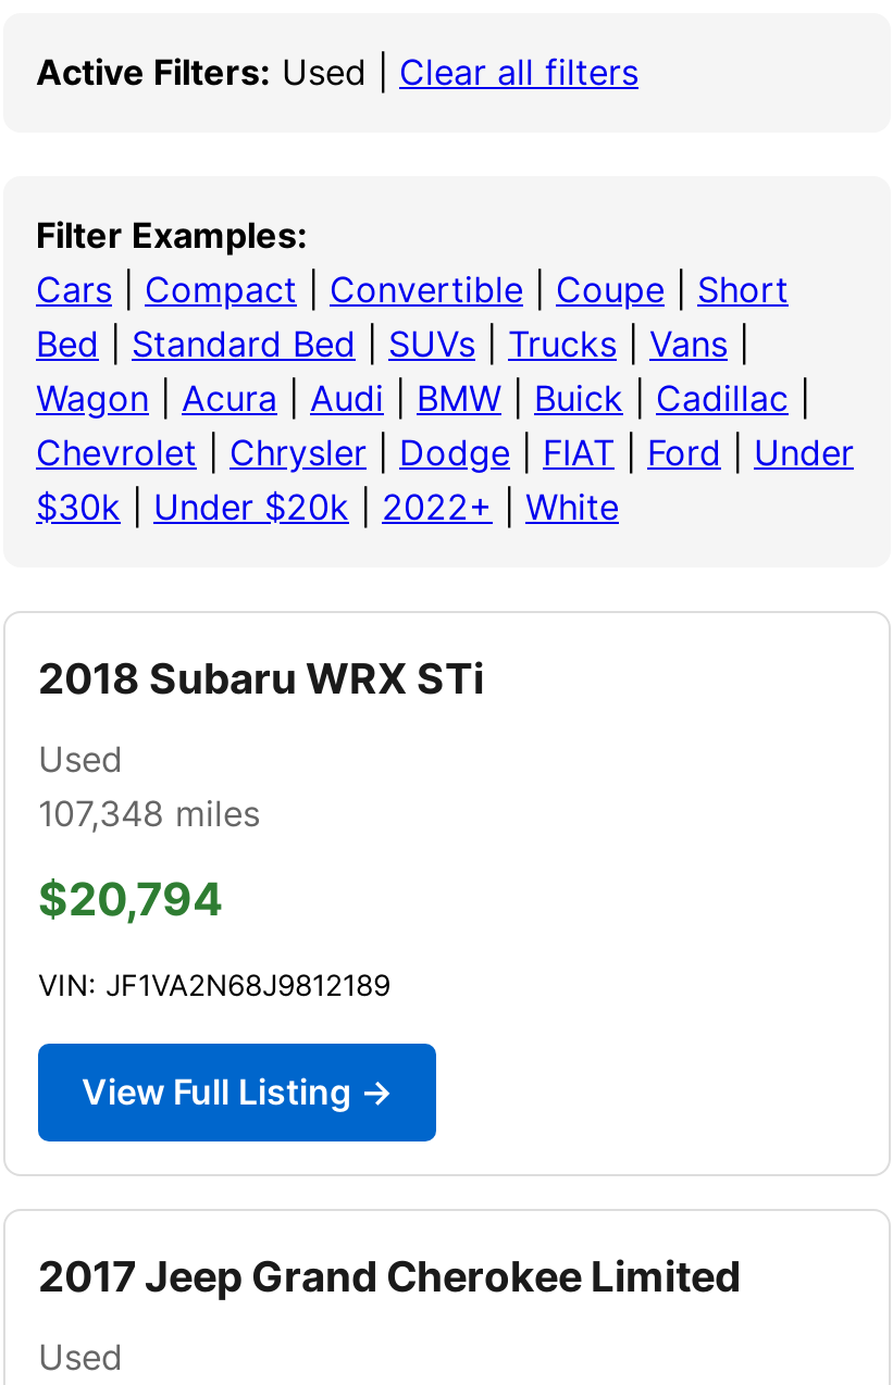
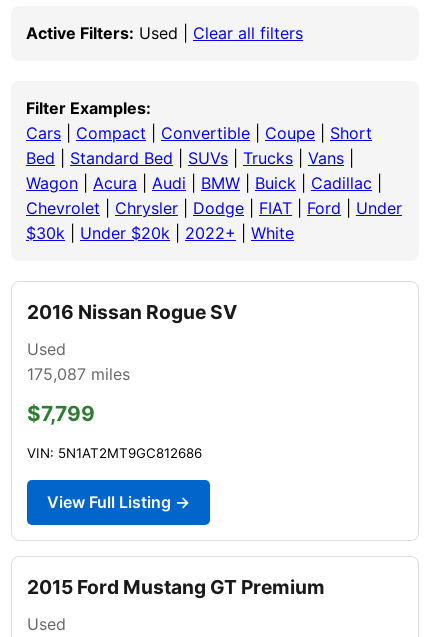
[38,652,484,704] 2018 Subaru WRX STi -> [27,300,237,324] 2016 Nissan Rogue SV
[38,791,260,835] 107,348 miles -> [27,364,130,384] 175,087 miles
[38,872,223,926] $20,794 -> [27,401,95,426] $7,799
[38,967,390,1002] VIN: JF1VA2N68J9812189 -> [27,445,202,461] VIN: 5N1AT2MT9GC812686
[38,1250,741,1302] 2017 Jeep Grand Cherokee Limited -> [27,575,325,599] 2015 Ford Mustang GT Premium

